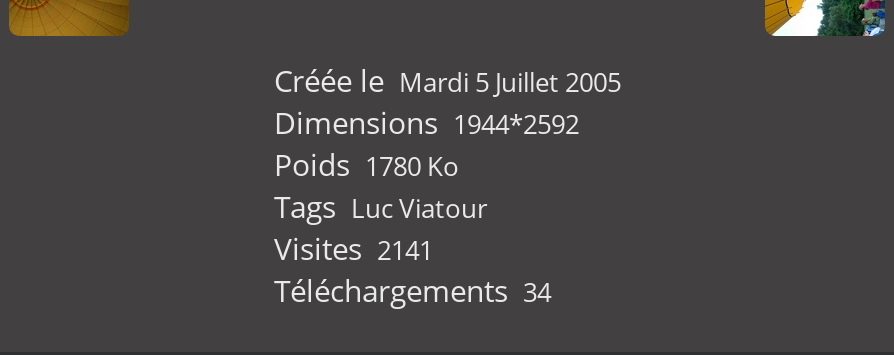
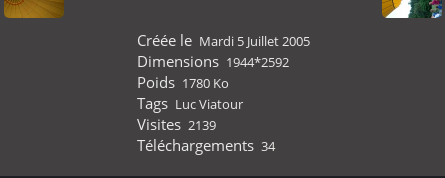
[274,228,433,268] Visites 2141 -> [136,114,216,134] Visites 2139

